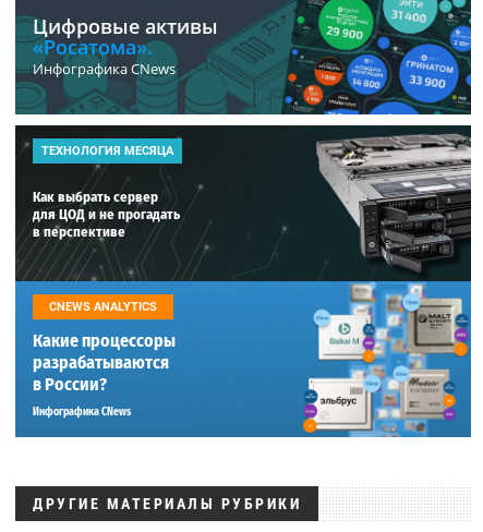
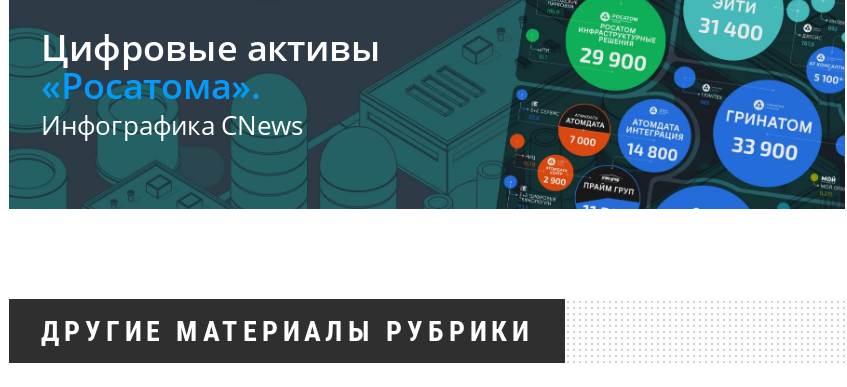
[14,124,472,438] [image] | ТЕХНОЛОГИЯ МЕСЯЦА | Как выбрать сервер | для ЦОД и не прогадать | в перспективе -> none
[33,300,176,418] CNEWS ANALYTICS | Какие процессоры | разрабатываются | в России? | Инфографика CNews -> none

